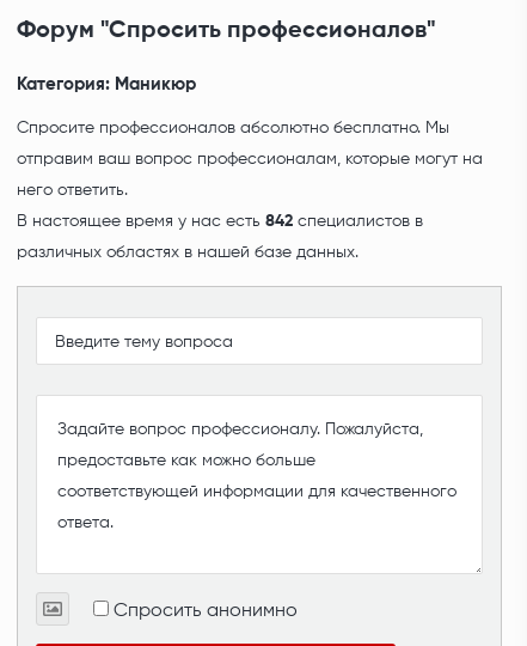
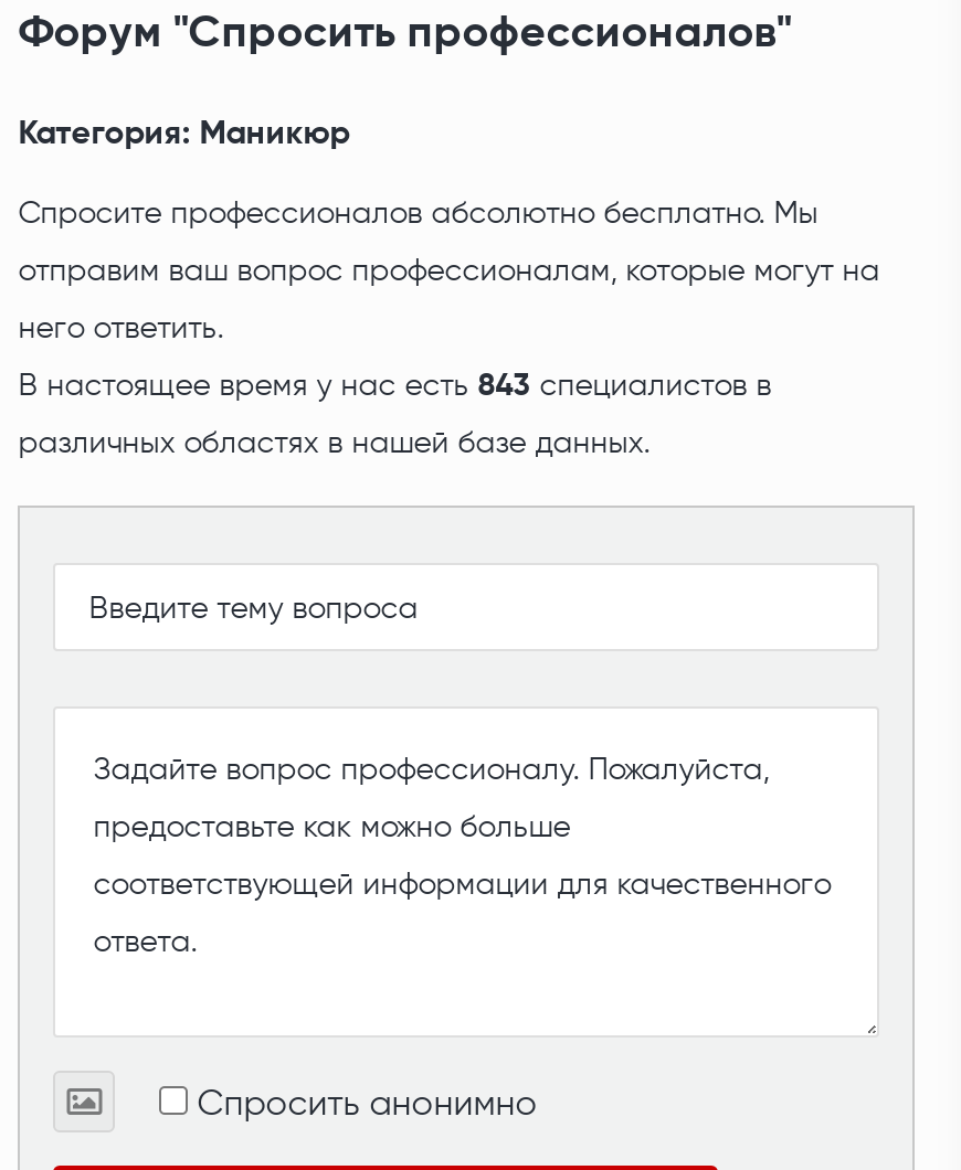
[17,213,423,230] В настоящее время у нас есть 842 специалистов в -> [18,371,771,402] В настоящее время у нас есть 843 специалистов в

